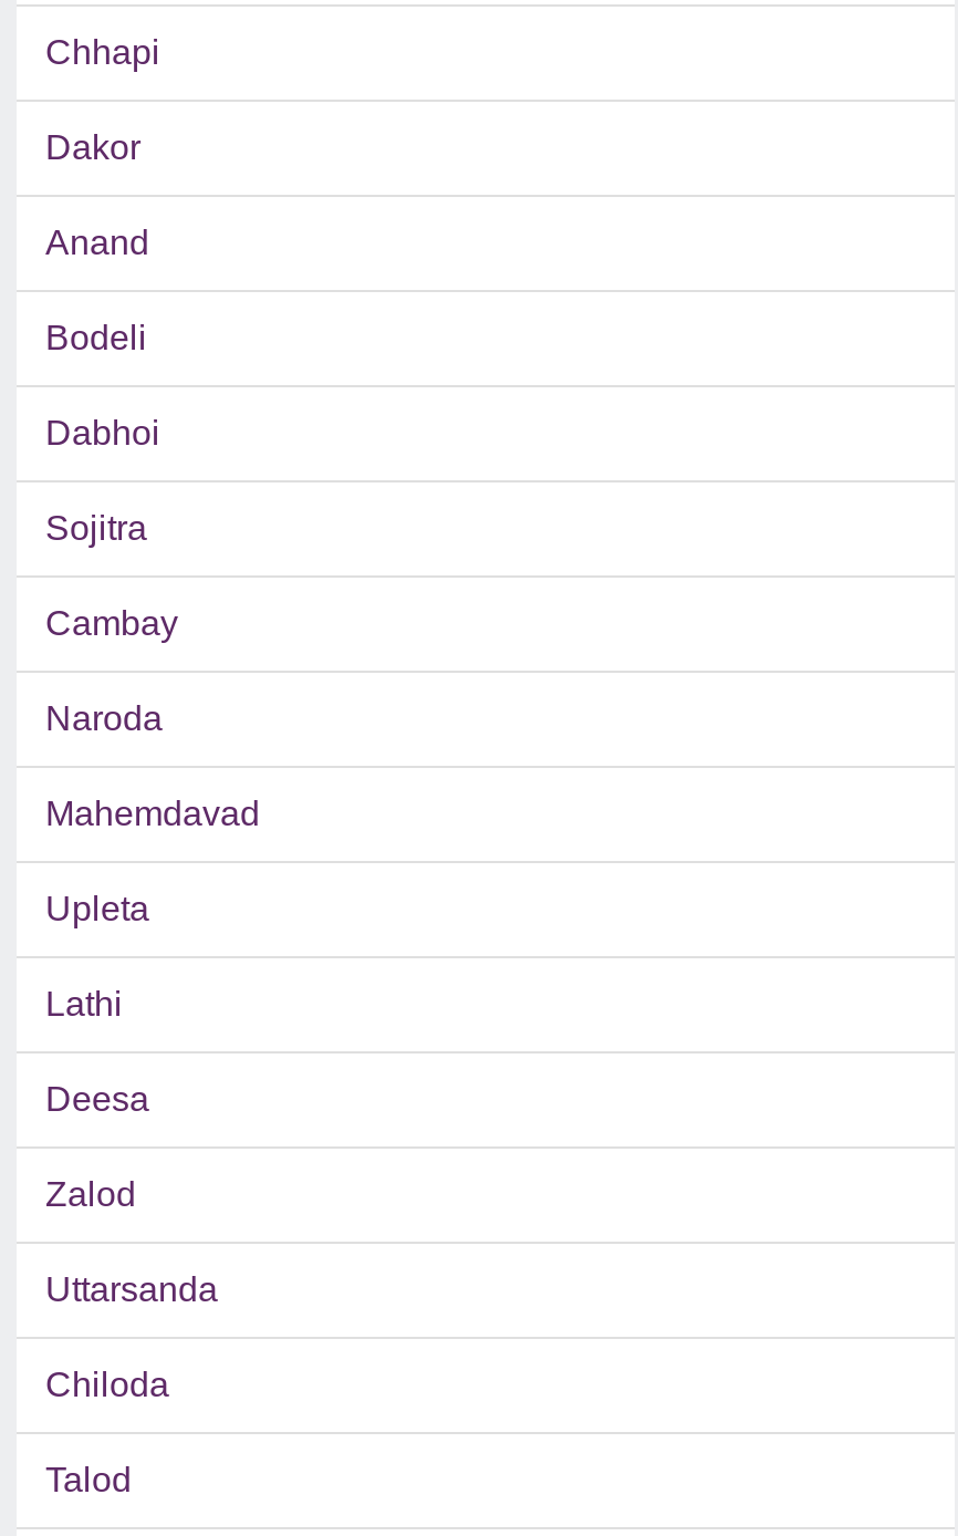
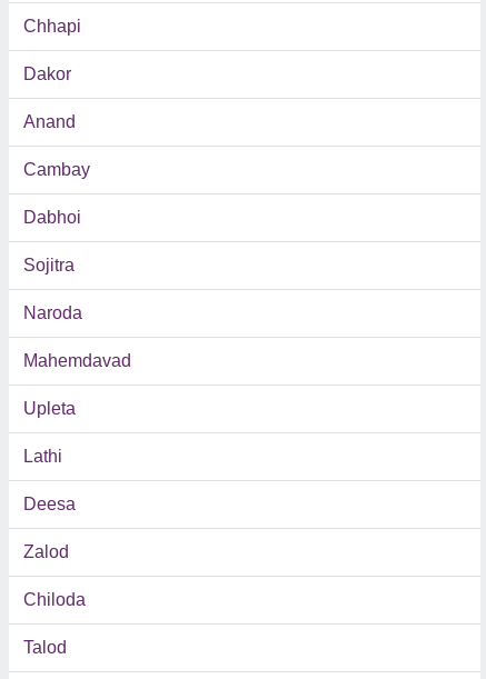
[45,319,147,357] Bodeli -> none
moved [45,605,178,642] -> [23,160,90,179]: Cambay
[45,1271,218,1308] Uttarsanda -> none

